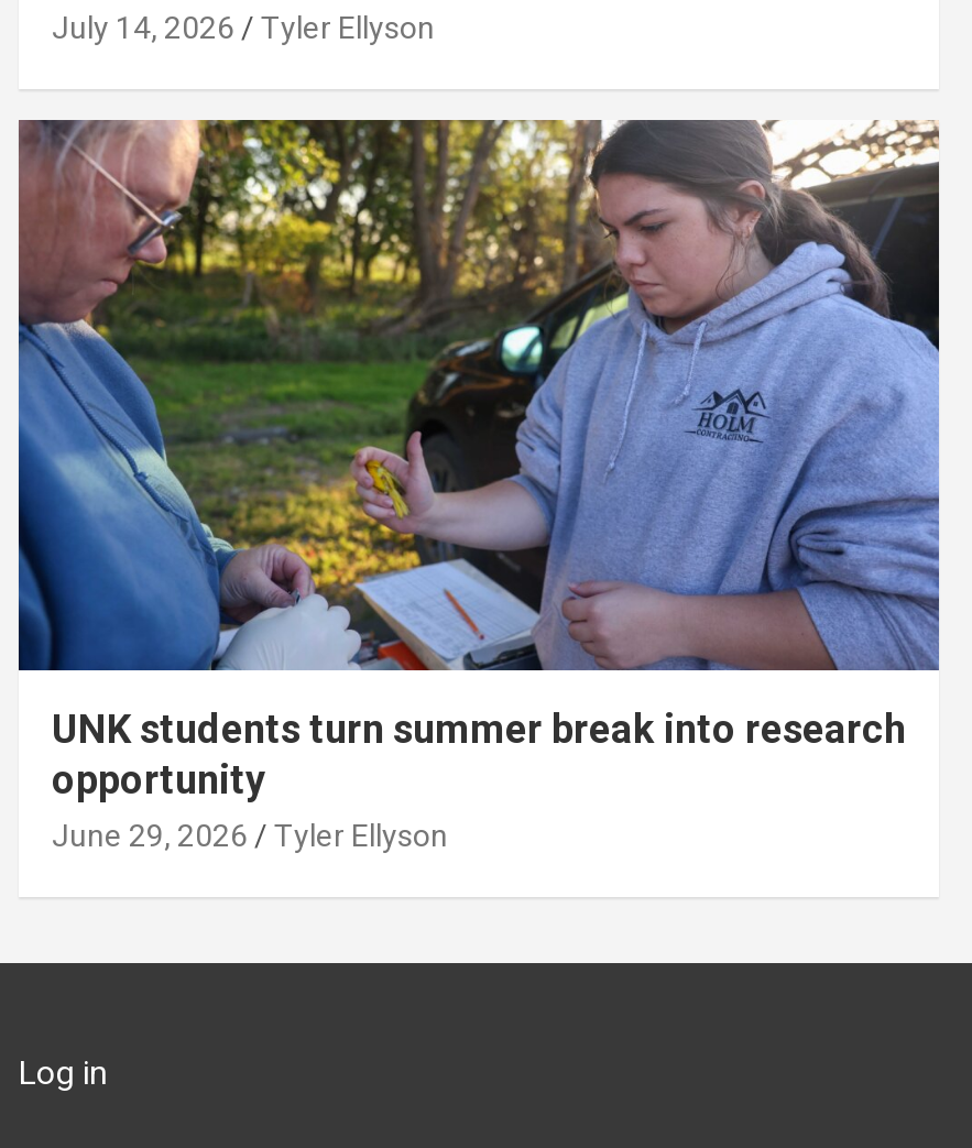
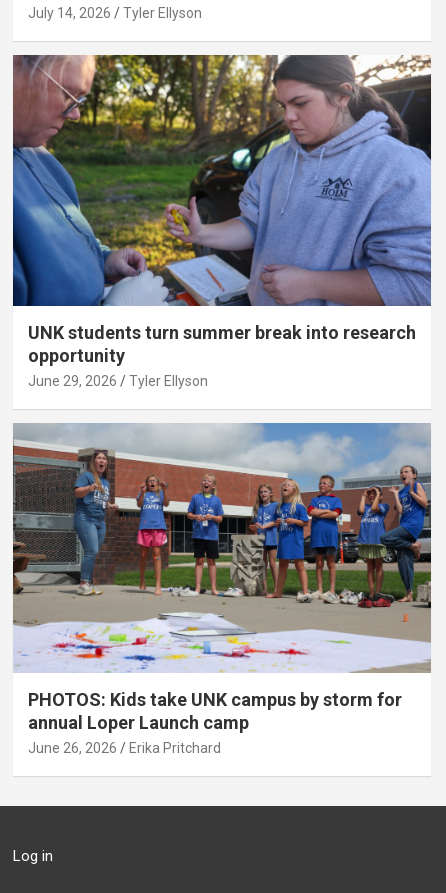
none -> [12,422,432,756] [image] | PHOTOS: Kids take UNK campus by storm for | annual Loper Launch camp | June 26, 2026 | Erika Pritchard

